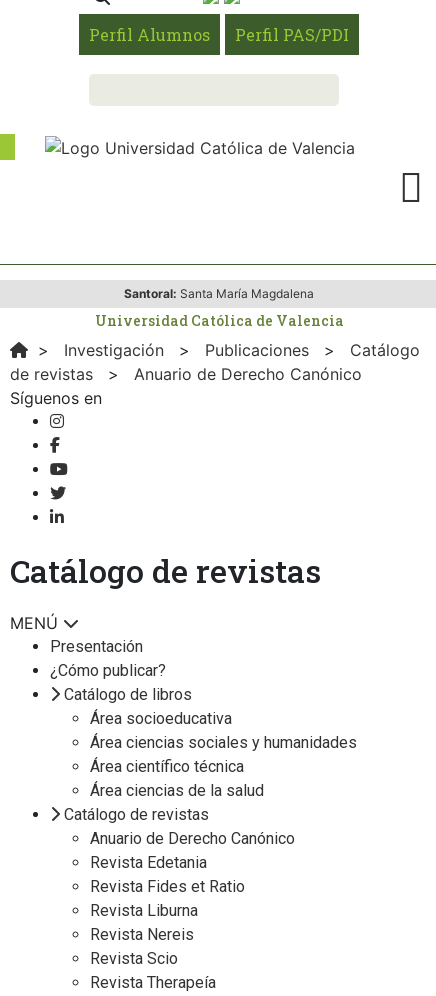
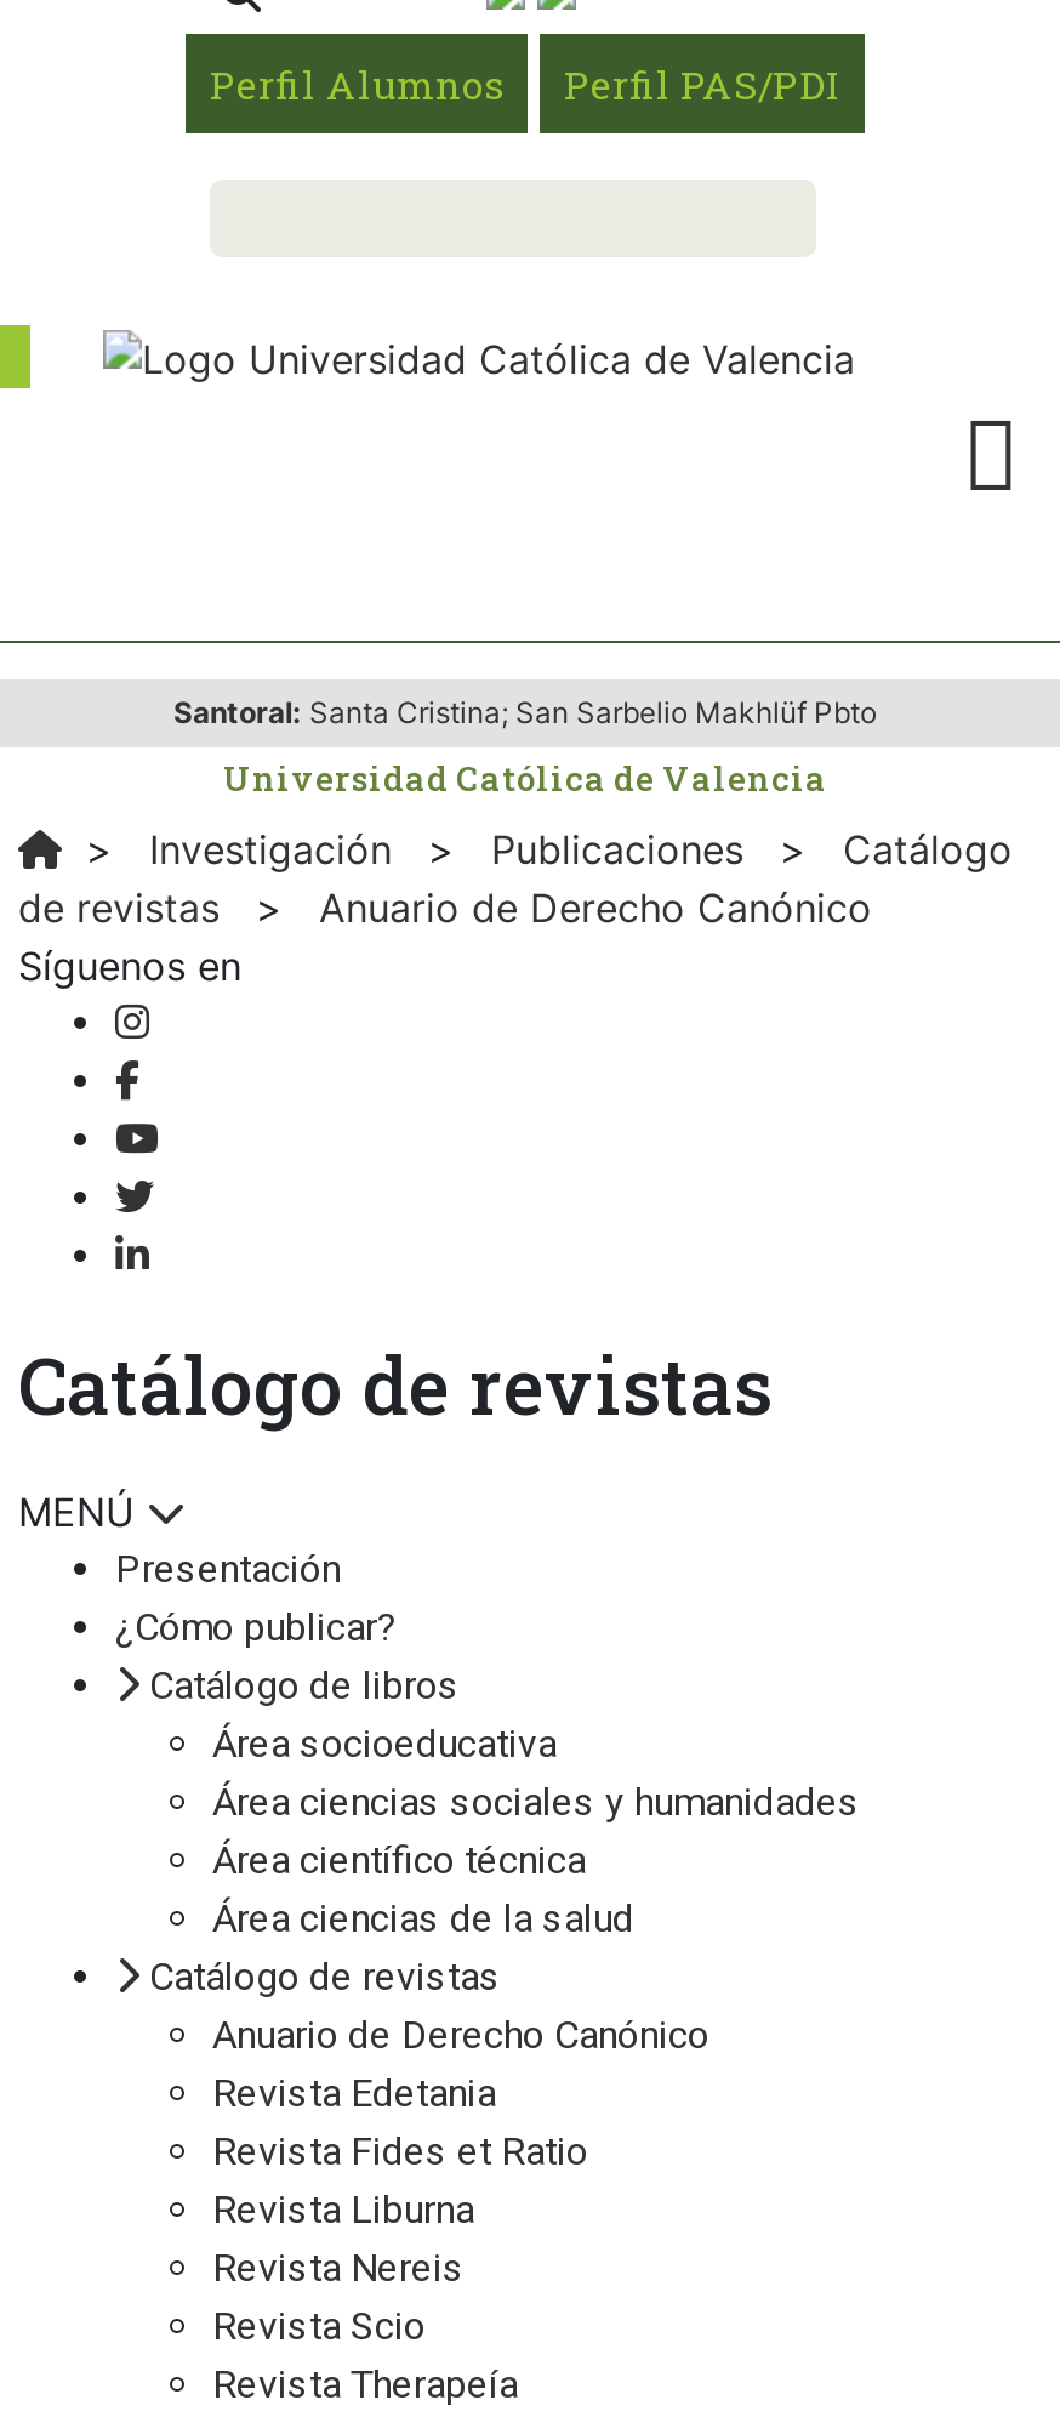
[124,286,314,301] Santoral: Santa María Magdalena -> [173,694,877,730] Santoral: Santa Cristina; San Sarbelio Makhlüf Pbto

